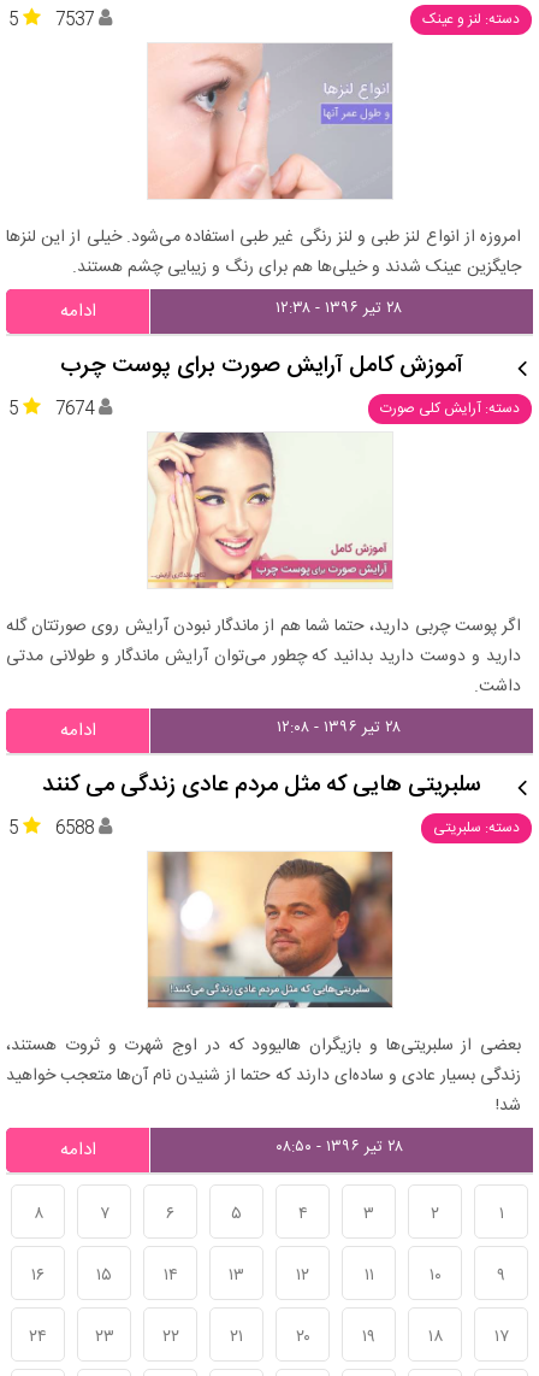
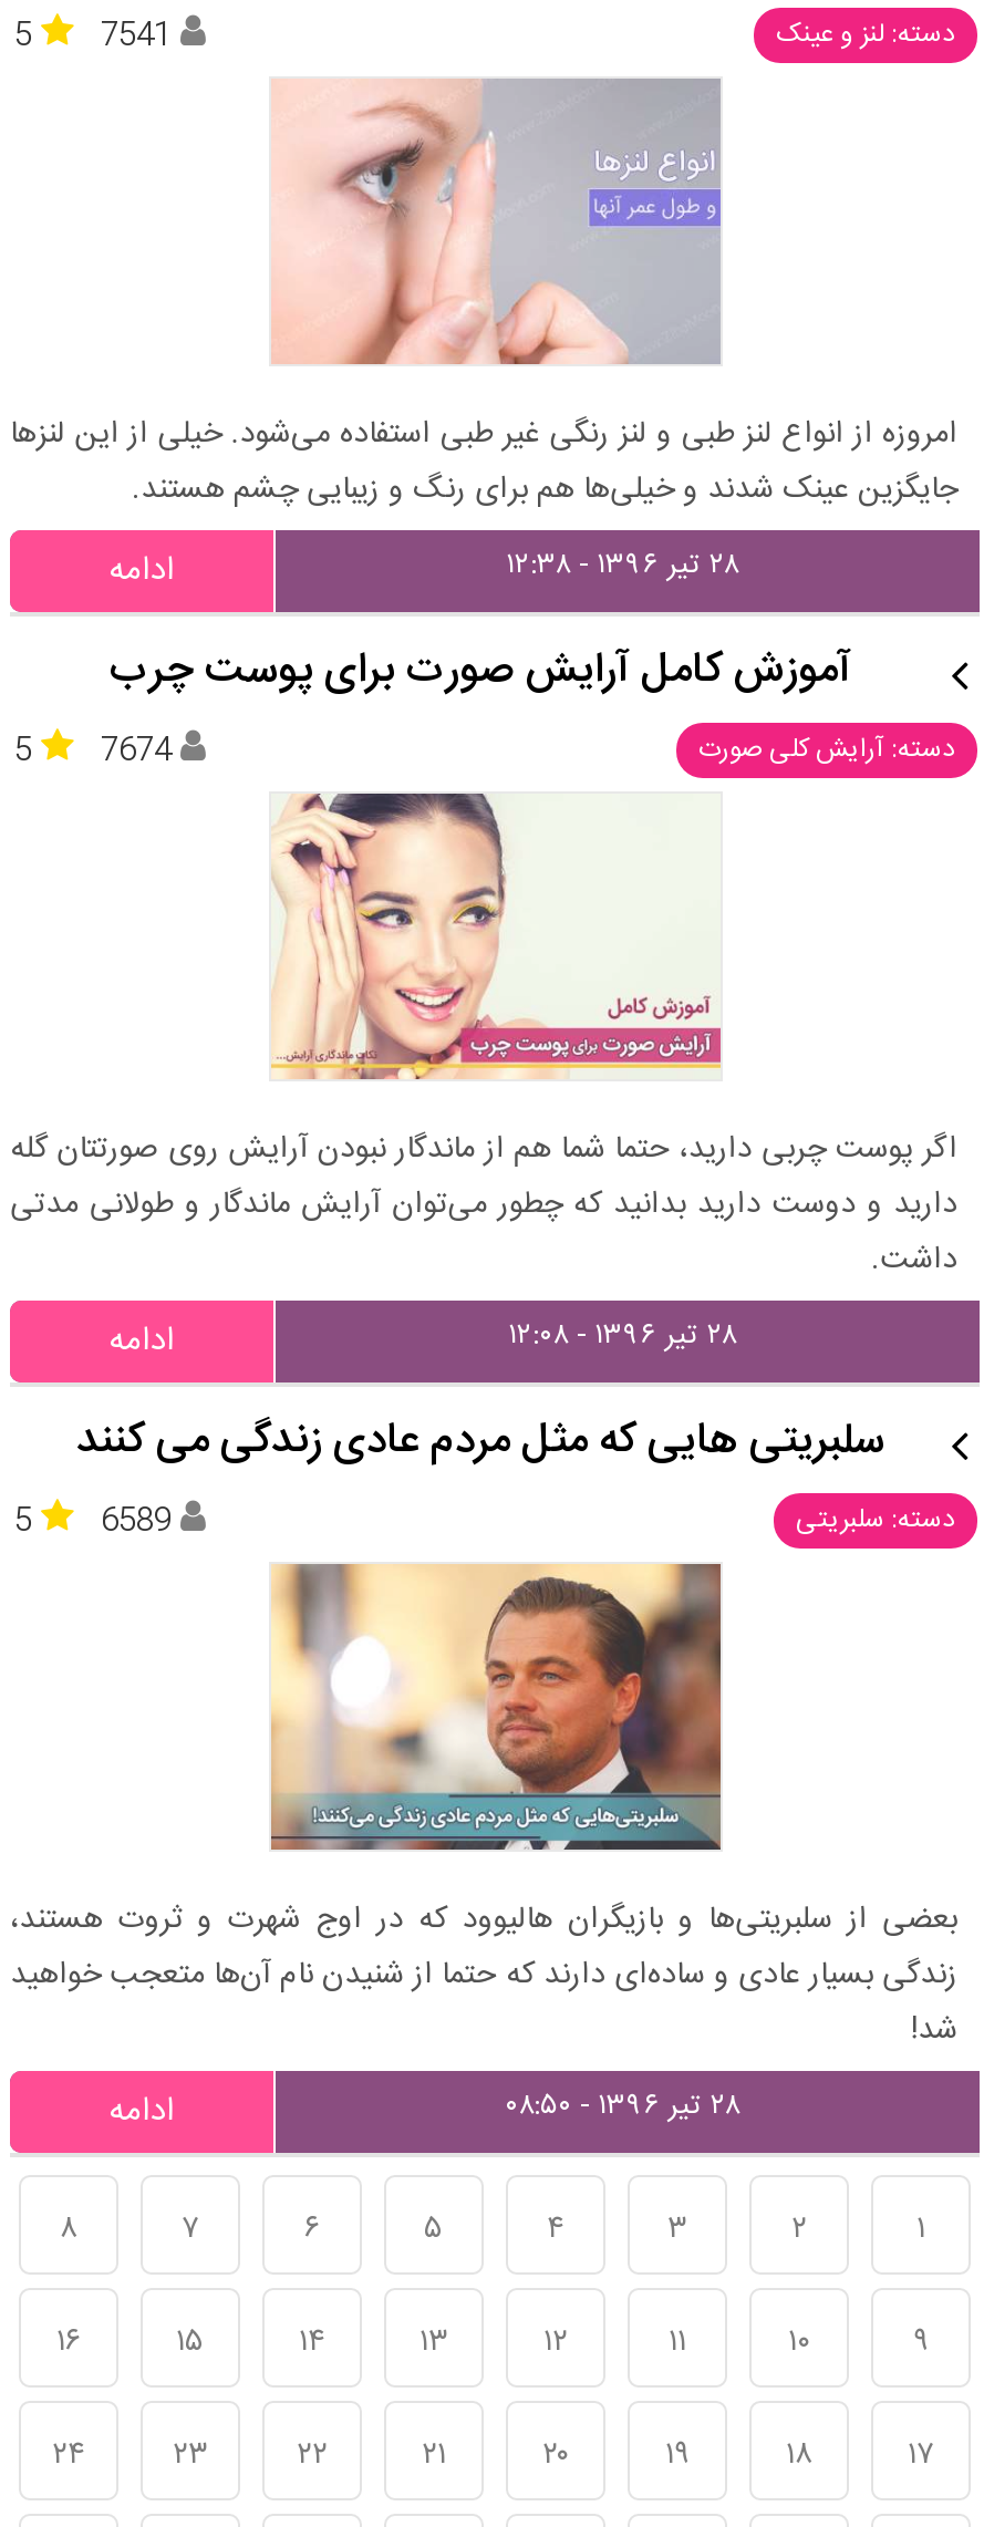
[8,6,94,35] 5 7537 -> [14,10,172,63] 5 7541
[8,815,94,843] 5 6588 -> [14,1495,172,1549] 5 6589

